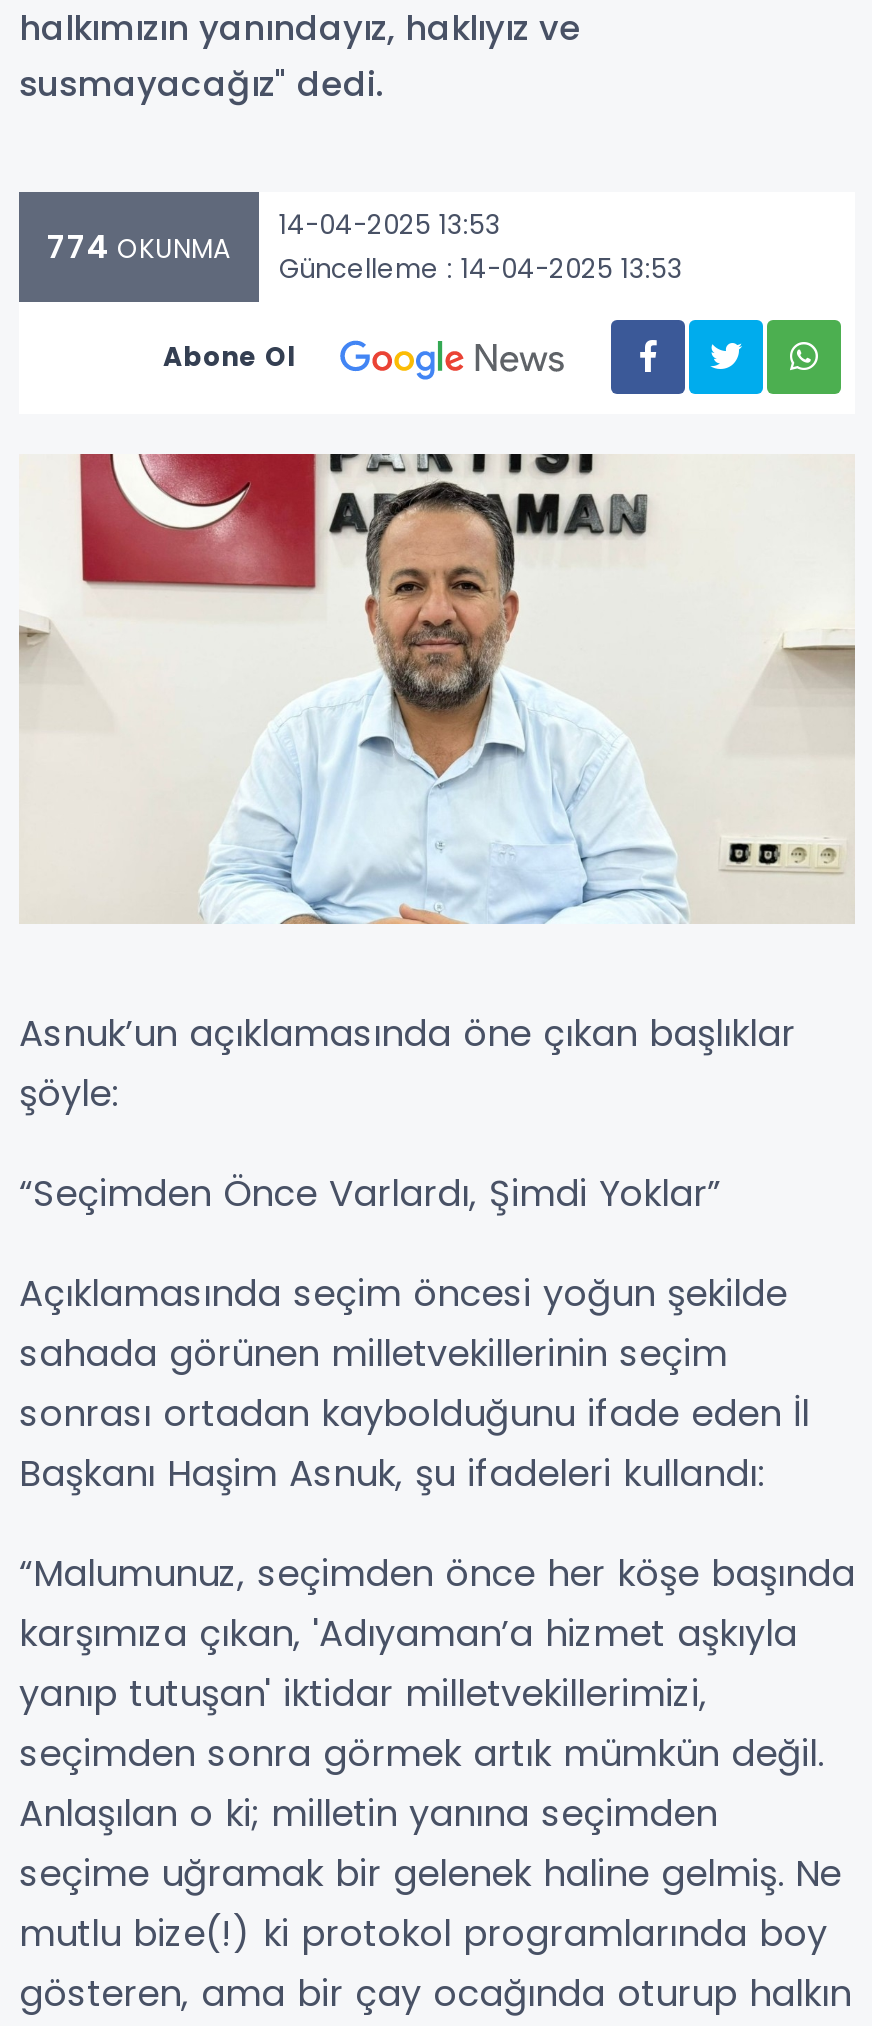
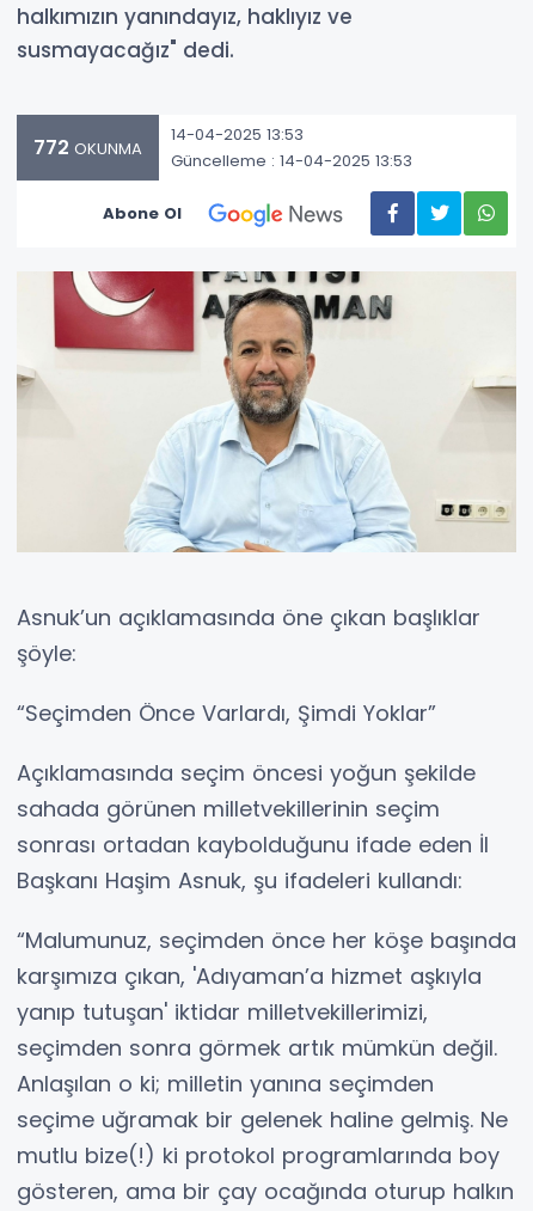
[47,205,683,287] 774 OKUNMA 14-04-2025 13:53 Güncelleme : 14-04-2025 13:53 -> [33,123,412,172] 772 OKUNMA 14-04-2025 13:53 Güncelleme : 14-04-2025 13:53

